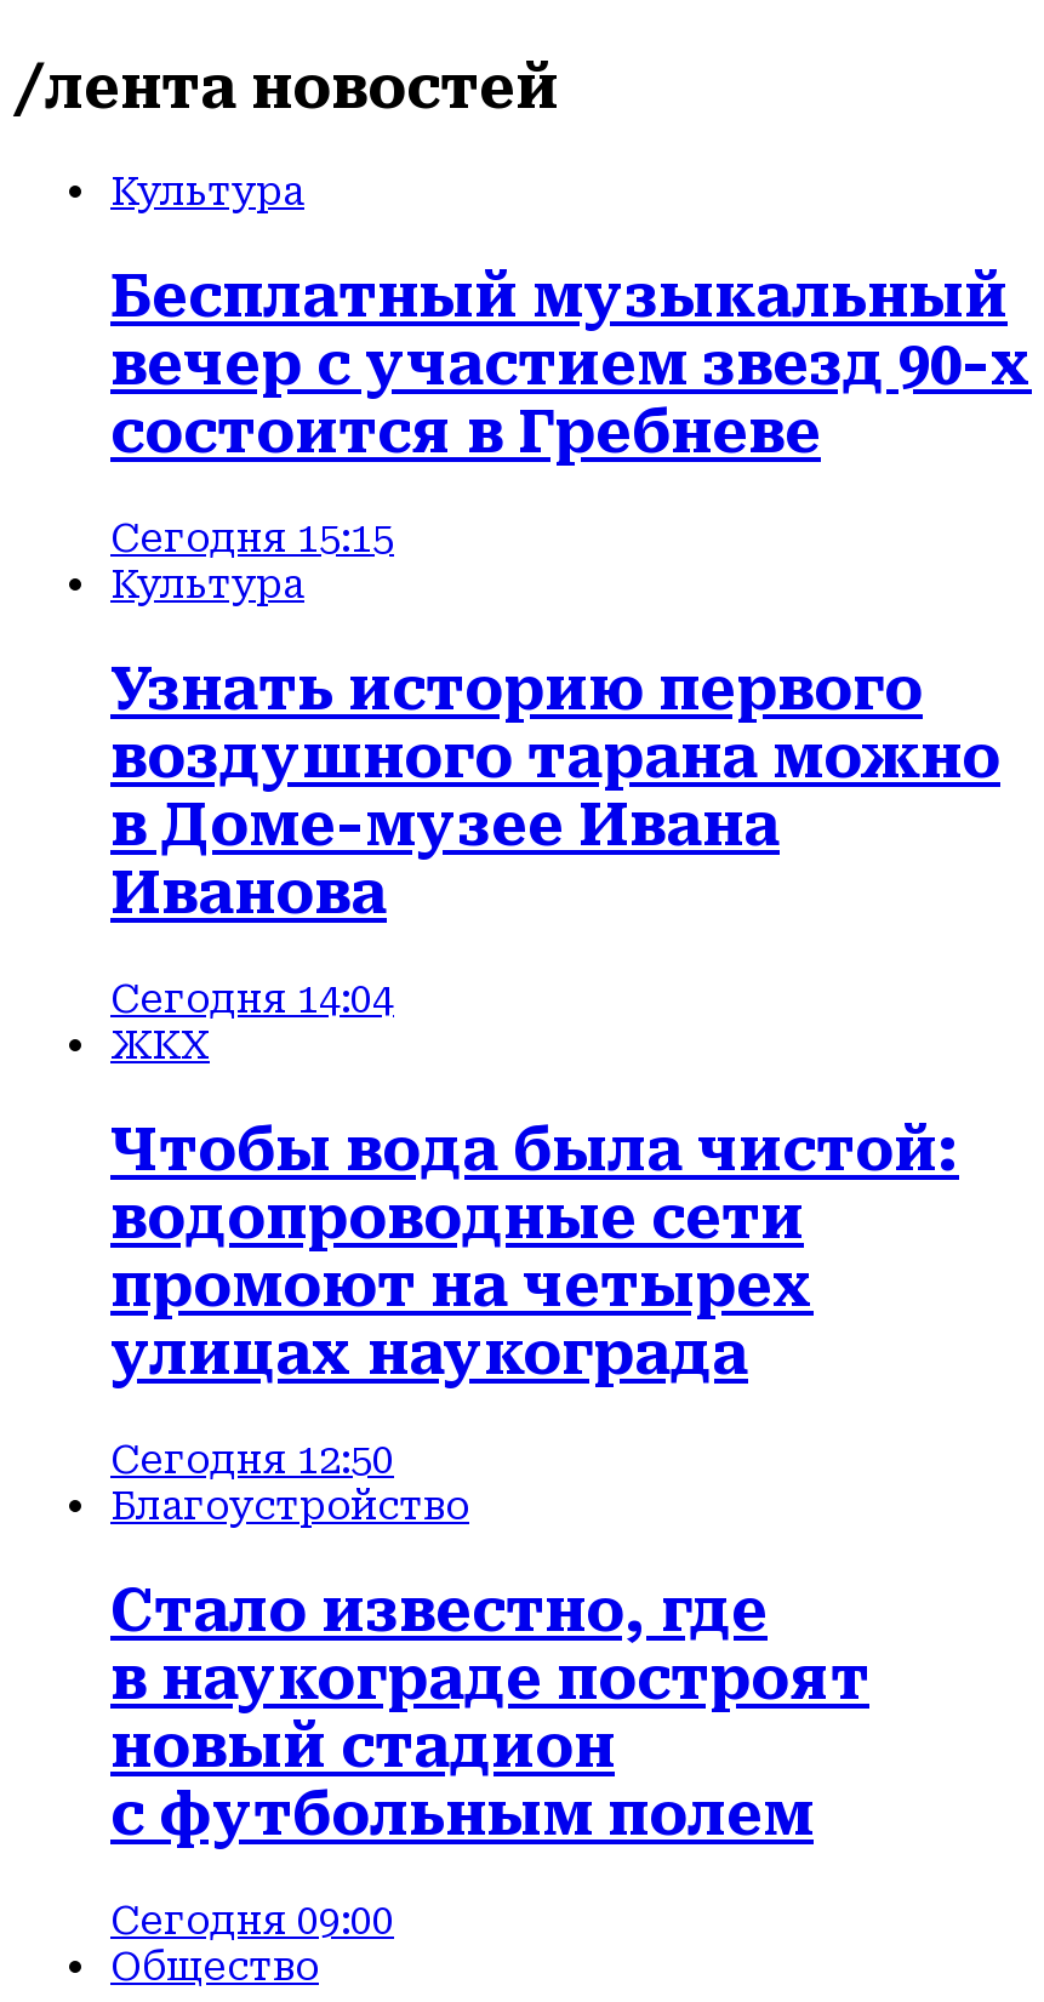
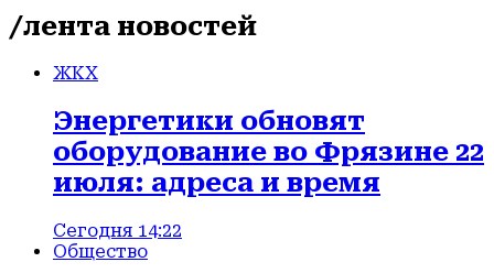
[110,170,1032,1022] Культура | Бесплатный музыкальный | вечер с участием звезд 90-х | состоится в Гребневе | Сегодня 15:15 | Культура | Узнать историю первого | воздушного тарана можно | в Доме-музее Ивана | Иванова | Сегодня 14:04 -> none
[110,1117,959,1943] Чтобы вода была чистой: | водопроводные сети | промоют на четырех | улицах наукограда | Сегодня 12:50 | Благоустройство | Стало известно, где | в наукограде построят | новый стадион | с футбольным полем | Сегодня 09:00 -> [53,106,484,241] Энергетики обновят | оборудование во Фрязине 22 | июля: адреса и время | Сегодня 14:22

